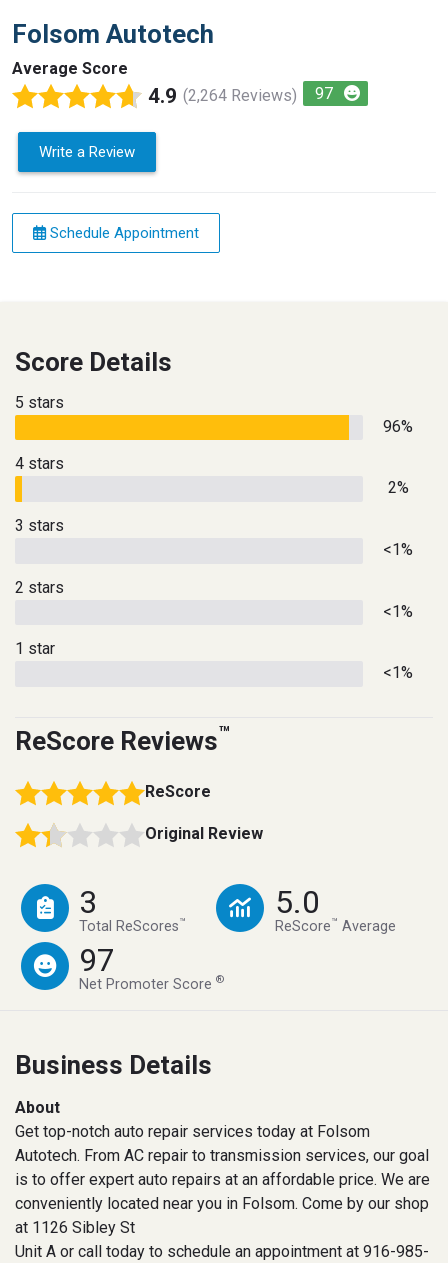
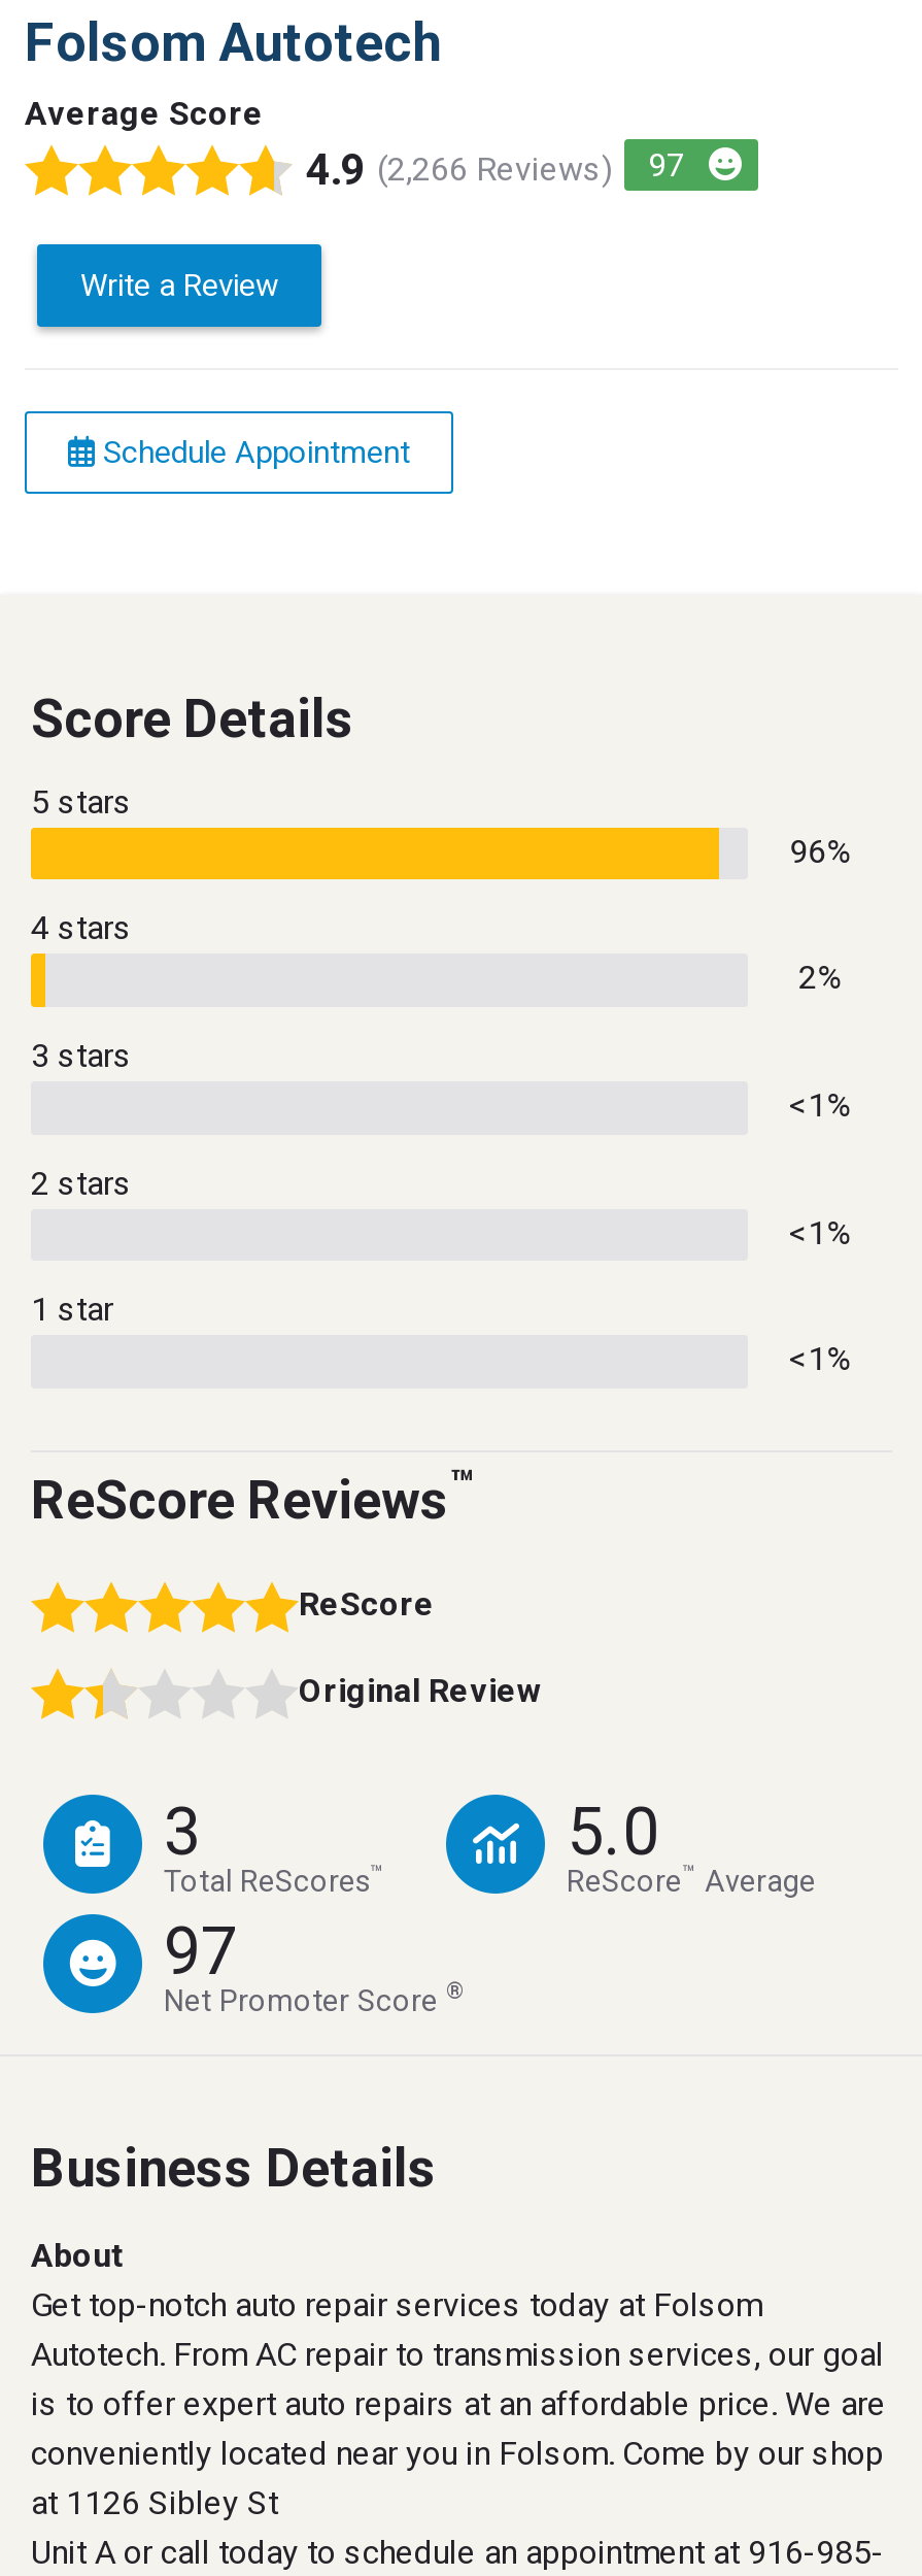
[148,84,332,108] 4.9 (2,264 Reviews) 97 -> [305,145,685,194] 4.9 (2,266 Reviews) 97

